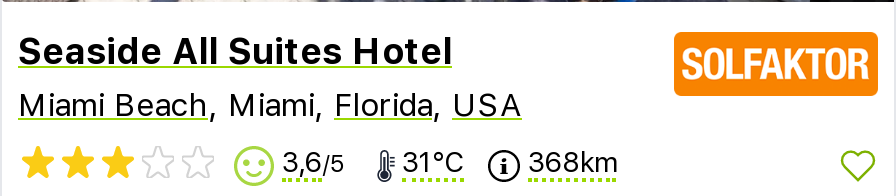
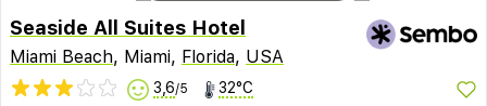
[672,30,880,98] [image] -> [366,17,478,52] [image]
[402,146,616,178] 31°C | 368km -> [218,79,253,96] 32°C

